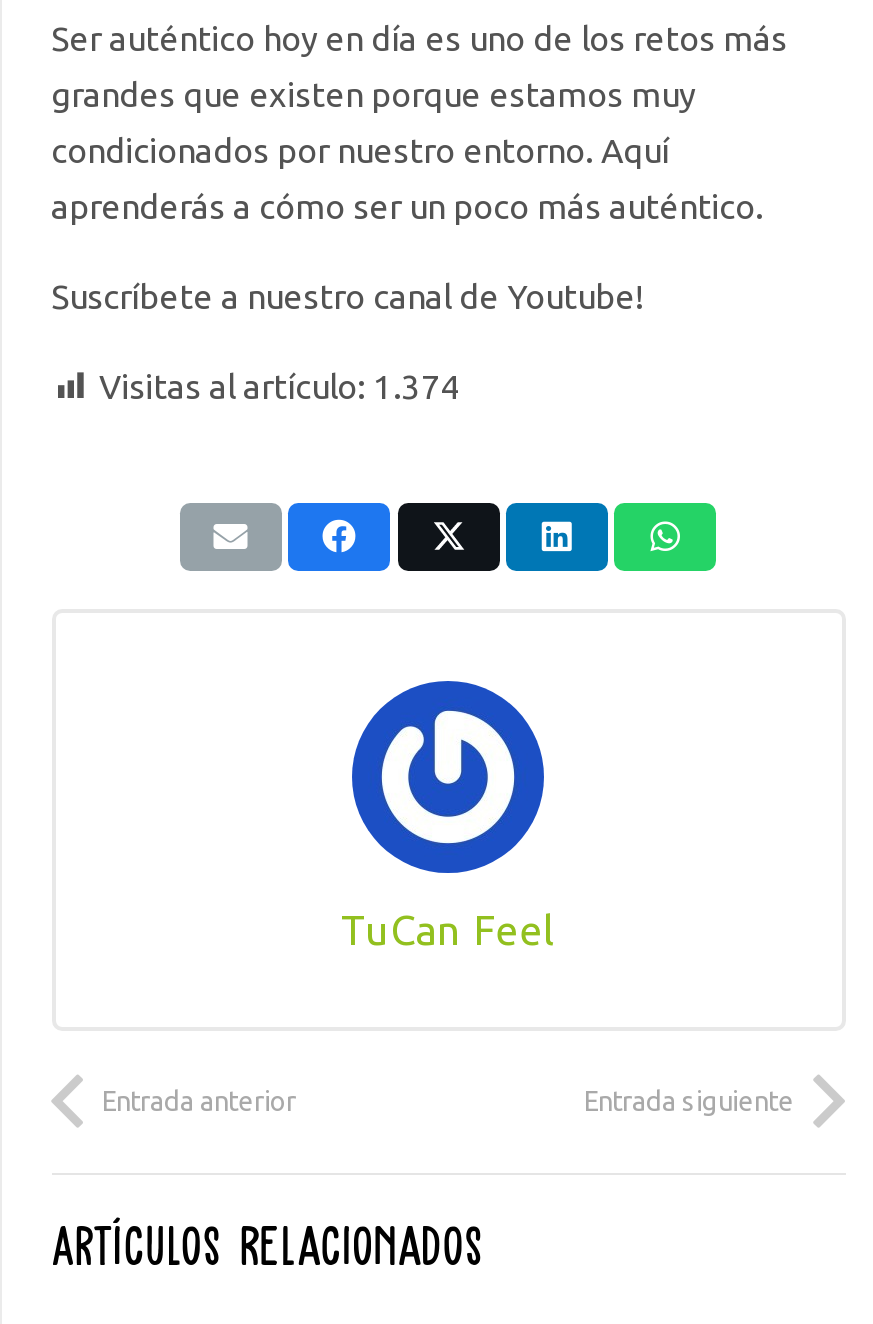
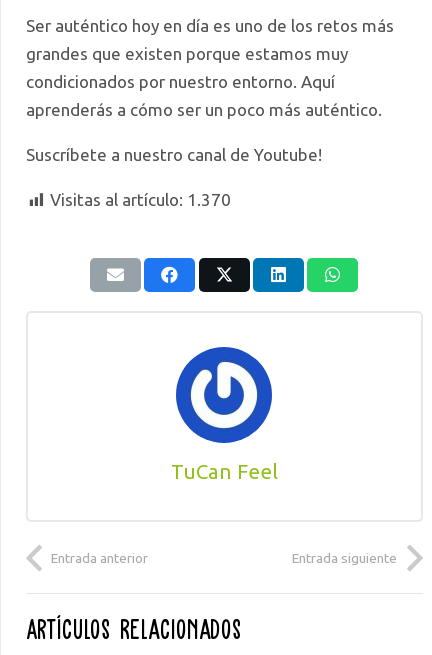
[99,366,461,404] Visitas al artículo: 1.374 -> [49,190,230,209] Visitas al artículo: 1.370

